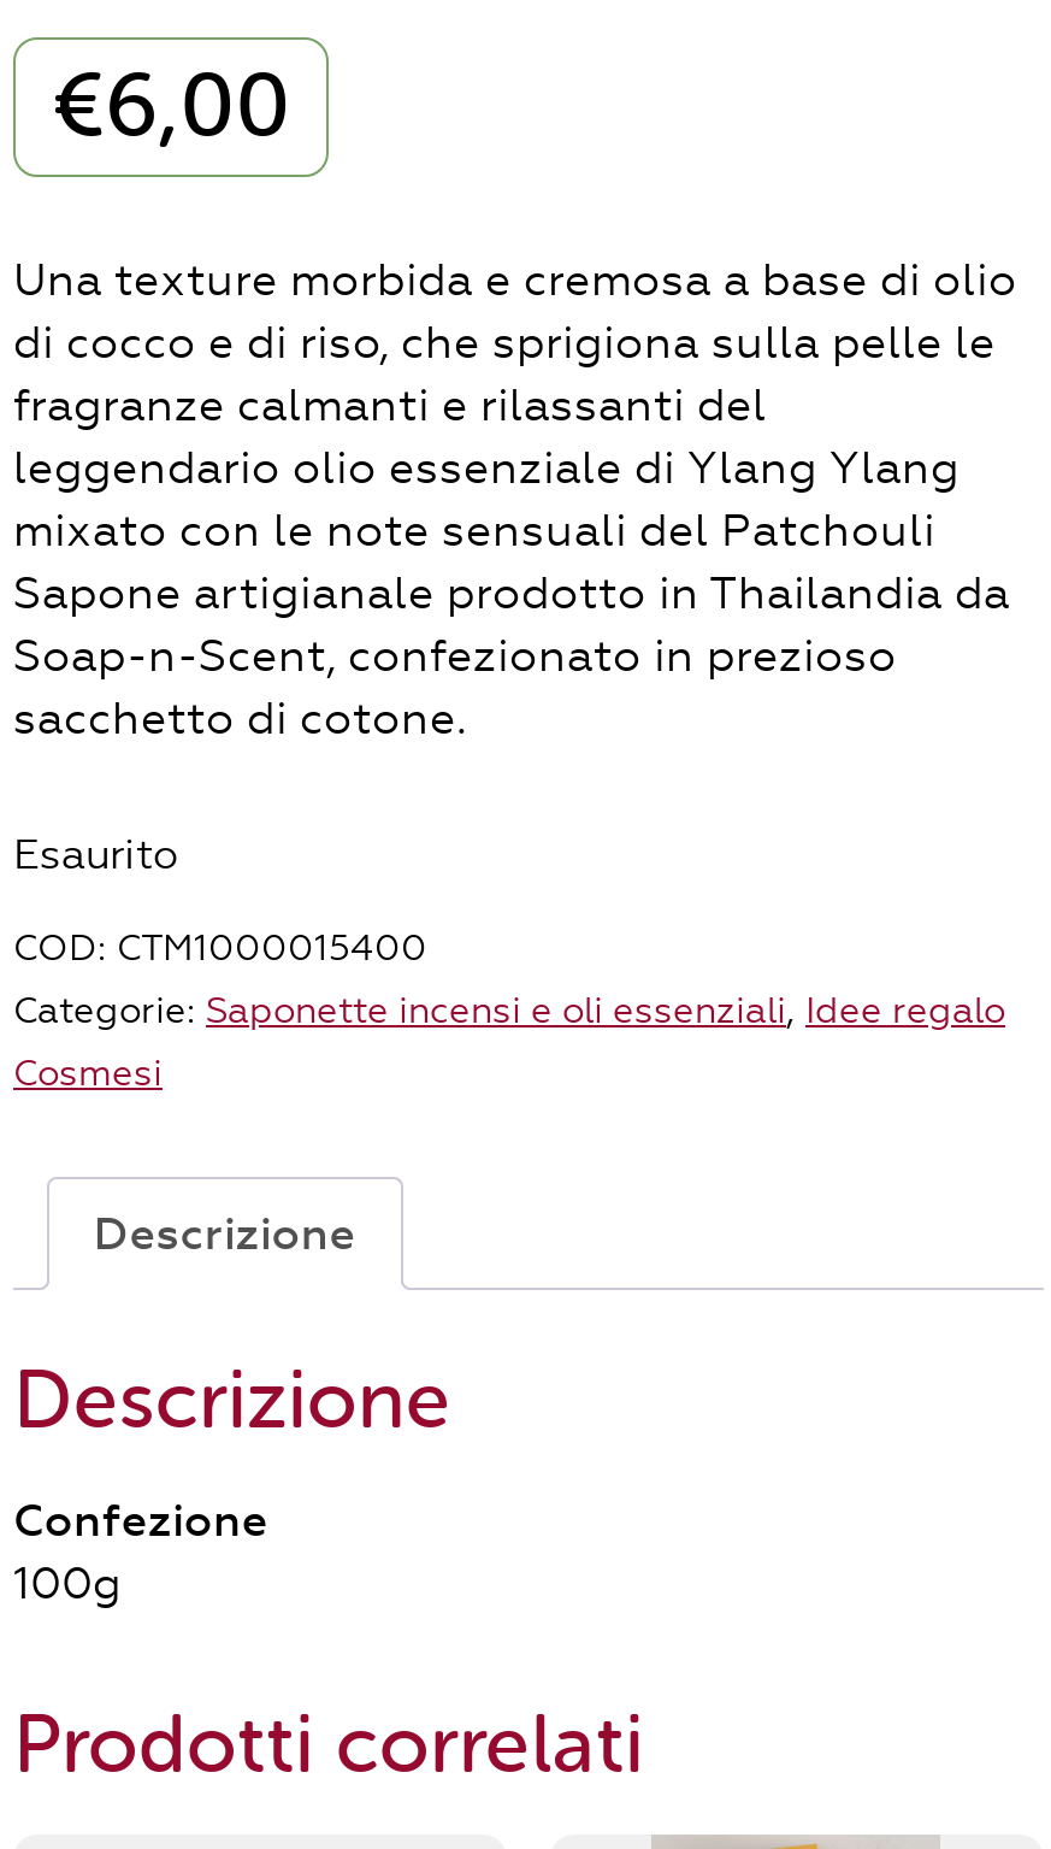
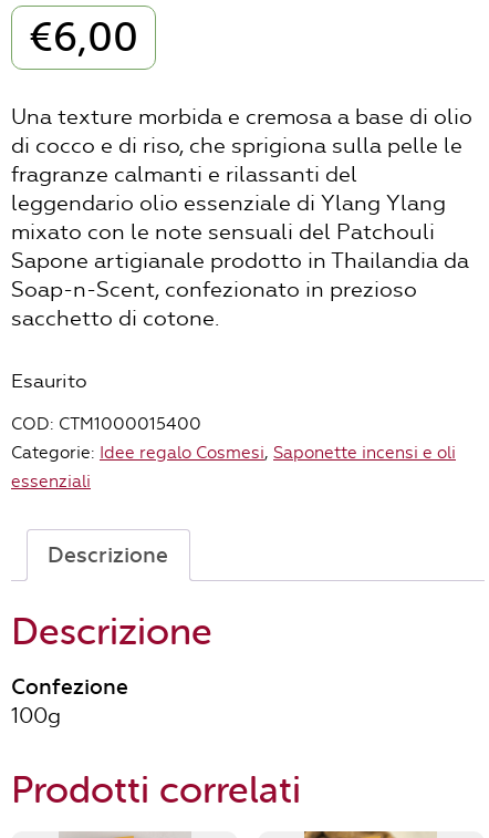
[13,990,1005,1096] Categorie: Saponette incensi e oli essenziali, Idee regalo | Cosmesi -> [11,443,456,492] Categorie: Idee regalo Cosmesi, Saponette incensi e oli | essenziali

